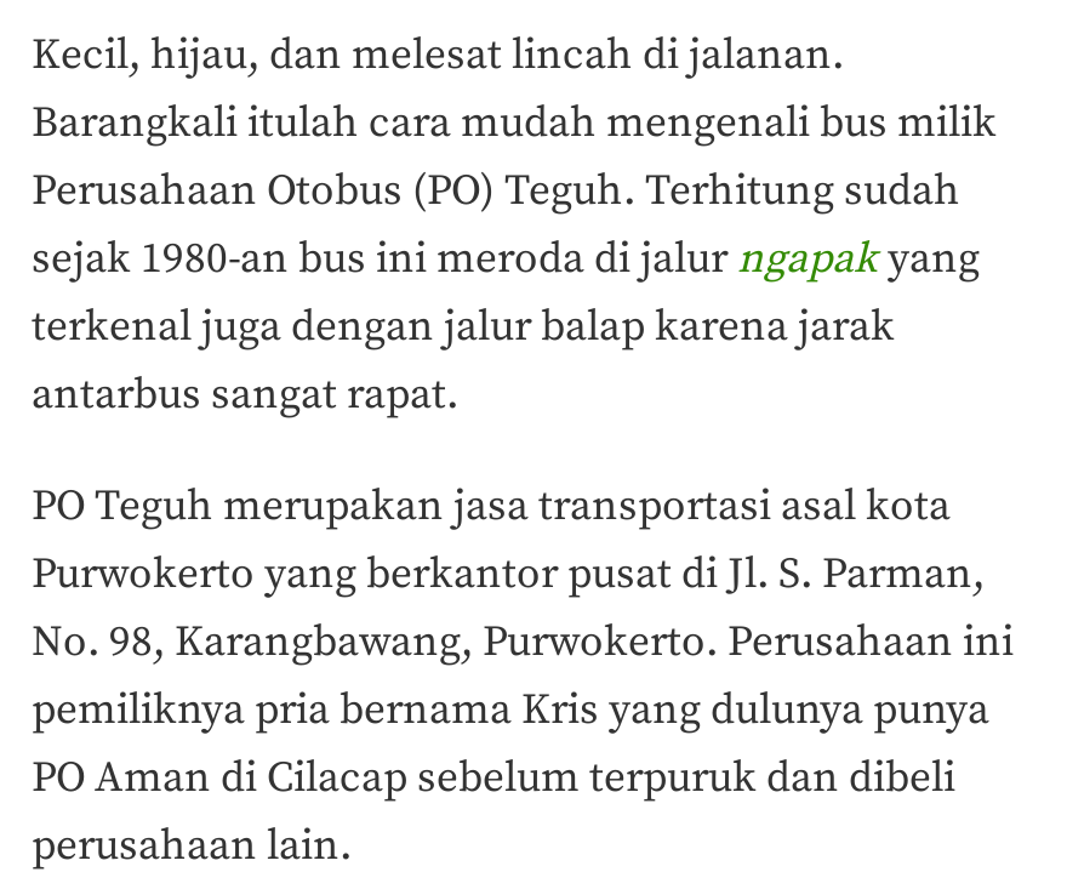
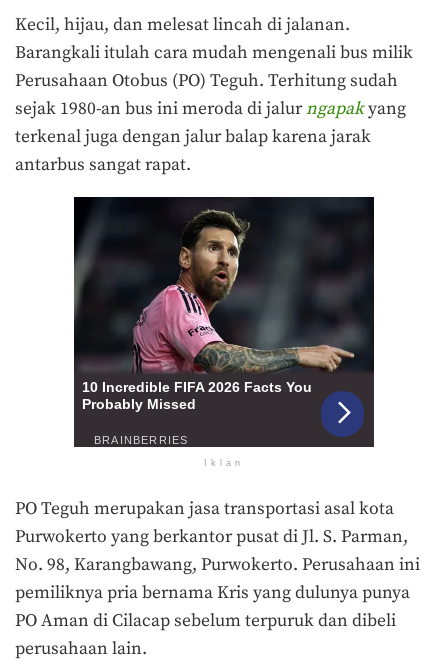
none -> [73,196,375,468] [image] | Iklan

